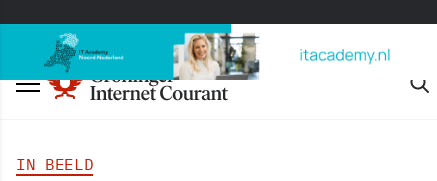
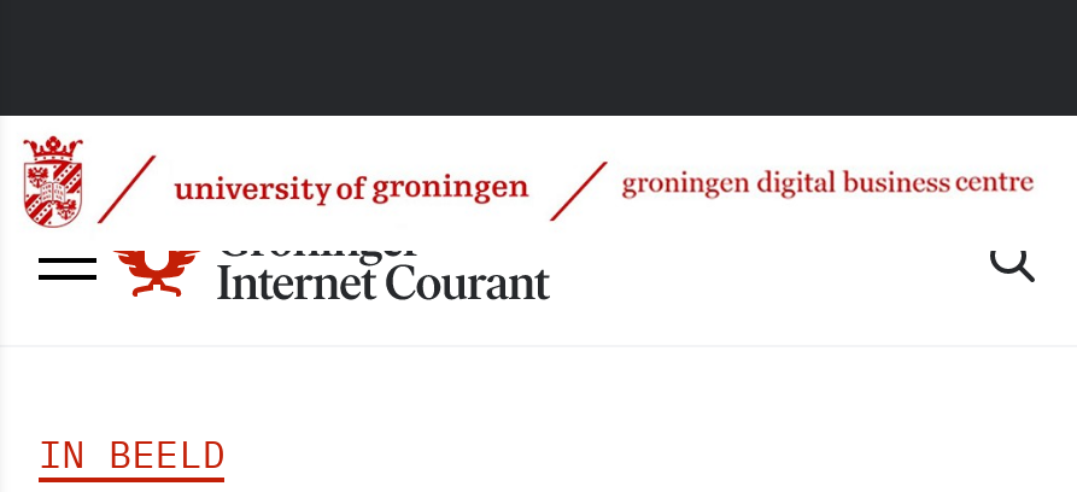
[3,23,428,81] [image] -> [7,113,1035,253] [image]

